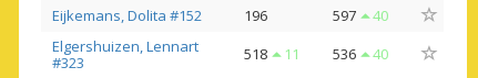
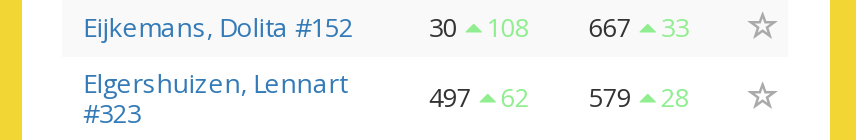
[244,5,389,25] 196 | 597 | 40 -> [429,9,689,45] 30 | 108 | 667 | 33
[244,44,268,64] 518 -> [429,79,471,115] 497
[281,44,300,64] 11 -> [495,79,529,115] 62
[333,44,356,64] 536 -> [589,79,631,115] 579
[370,44,389,64] 40 -> [655,79,689,115] 28

